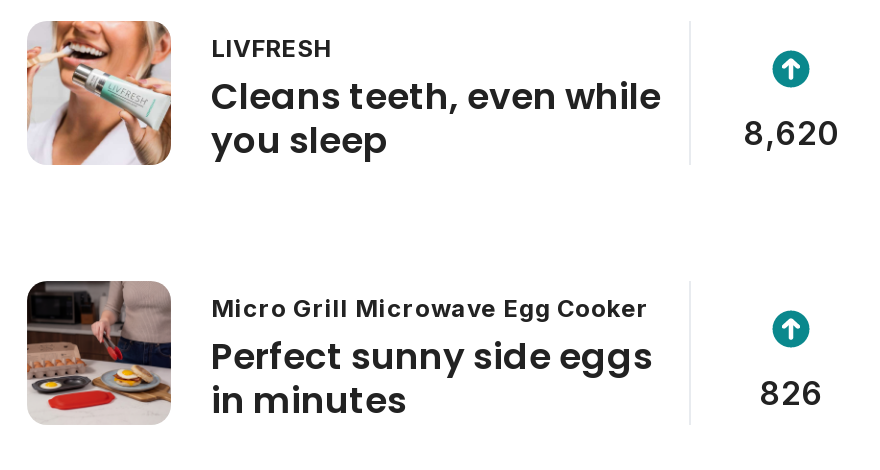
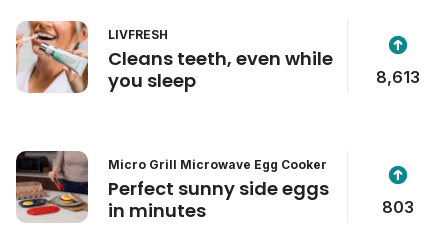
[743,113,839,153] 8,620 -> [376,67,420,87] 8,613
[759,373,823,413] 826 -> [382,197,414,217] 803

